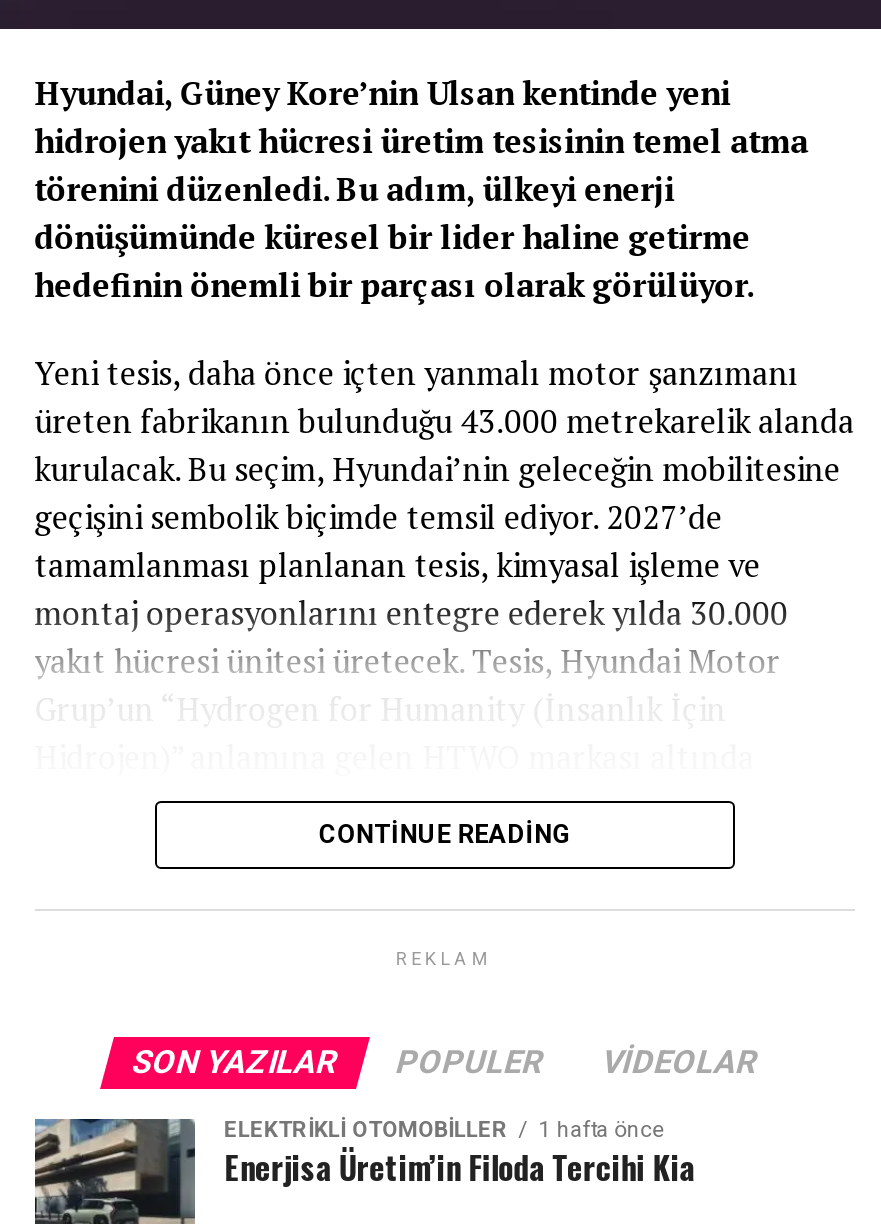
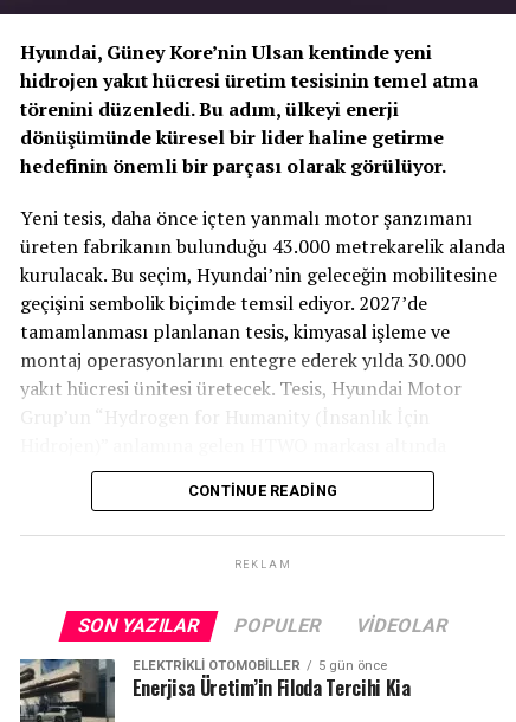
[224,1117,664,1143] ELEKTRIKLI OTOMOBILLER 1 hafta önce -> [132,659,387,674] ELEKTRIKLI OTOMOBILLER 5 gün önce

